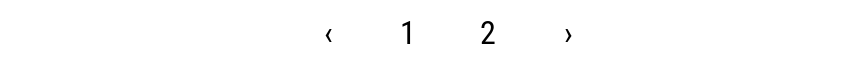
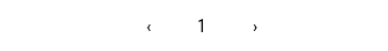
[480,15,496,53] 2 -> none

